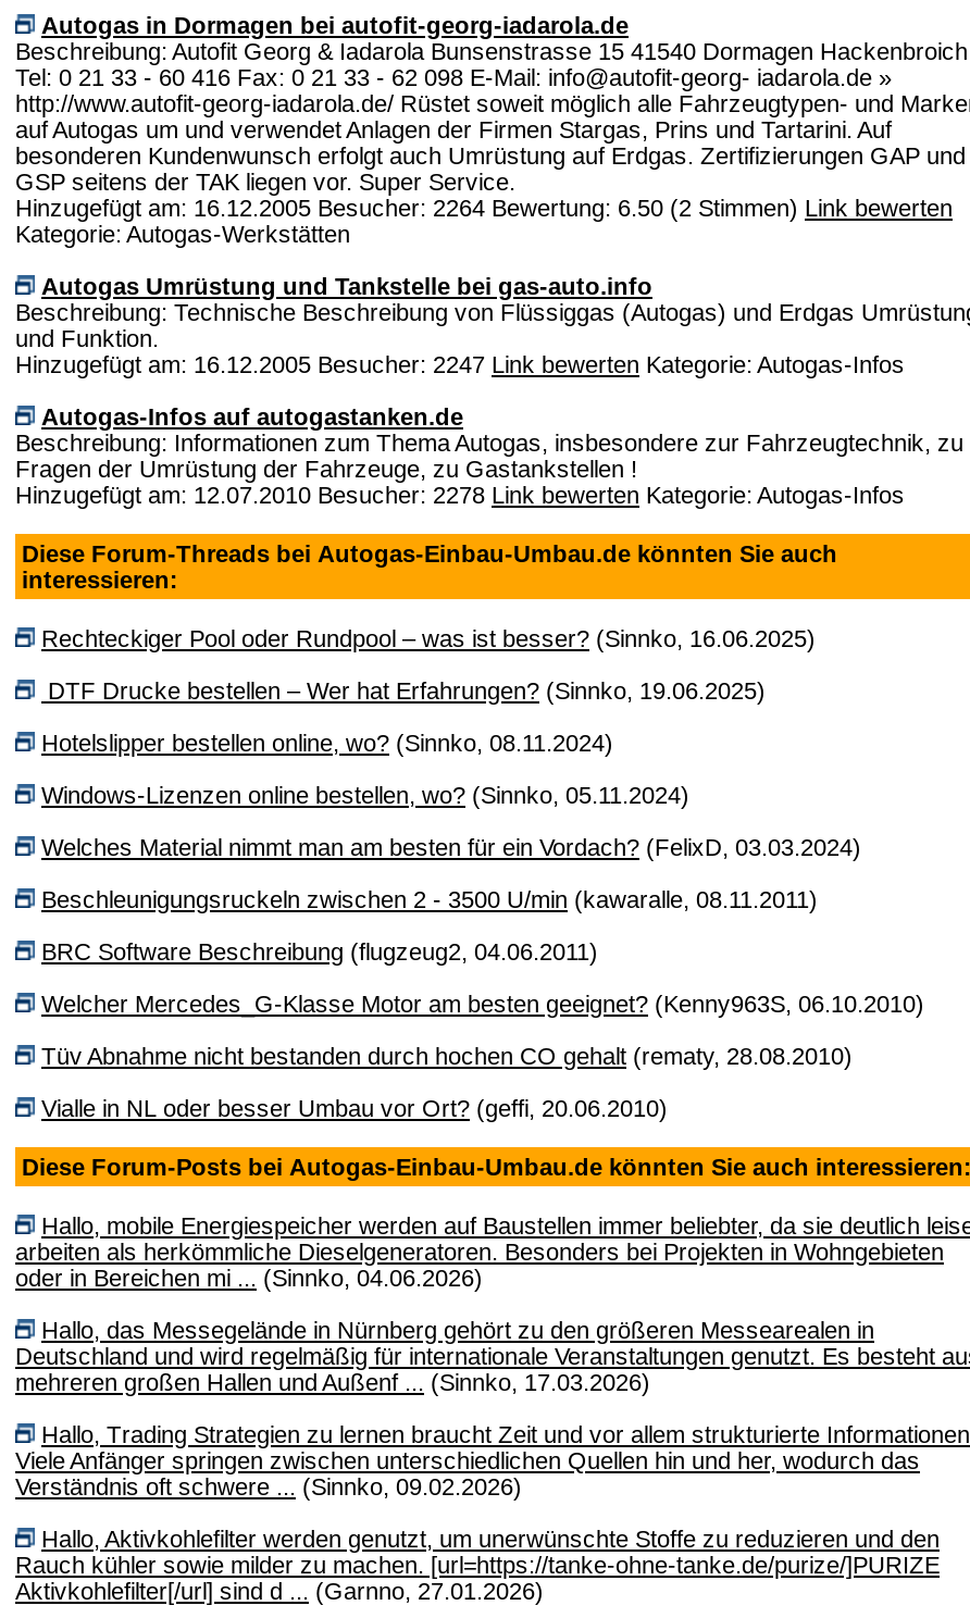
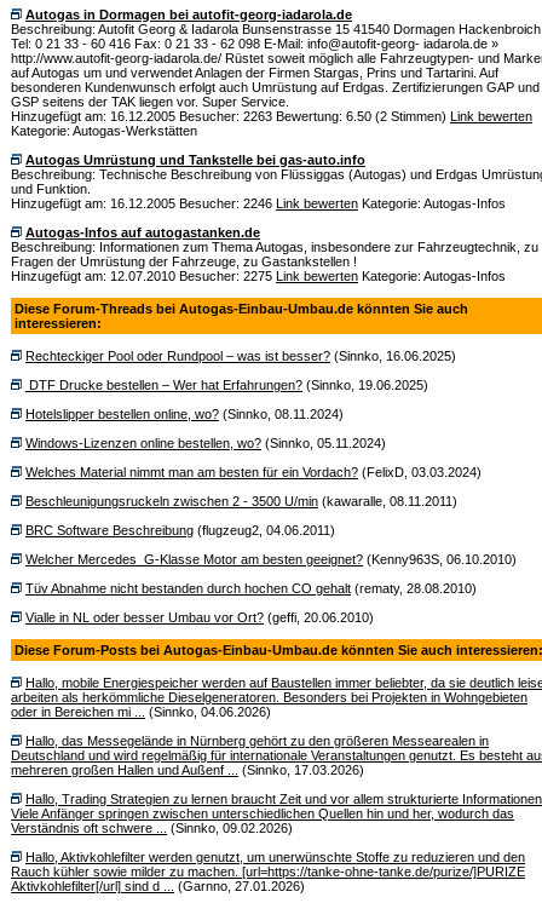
[15,195,953,221] Hinzugefügt am: 16.12.2005 Besucher: 2264 Bewertung: 6.50 (2 Stimmen) Link bewerten -> [11,109,532,123] Hinzugefügt am: 16.12.2005 Besucher: 2263 Bewertung: 6.50 (2 Stimmen) Link bewerten
[15,351,905,377] Hinzugefügt am: 16.12.2005 Besucher: 2247 Link bewerten Kategorie: Autogas-Infos -> [11,196,506,211] Hinzugefügt am: 16.12.2005 Besucher: 2246 Link bewerten Kategorie: Autogas-Infos
[15,482,905,508] Hinzugefügt am: 12.07.2010 Besucher: 2278 Link bewerten Kategorie: Autogas-Infos -> [11,269,506,283] Hinzugefügt am: 12.07.2010 Besucher: 2275 Link bewerten Kategorie: Autogas-Infos

